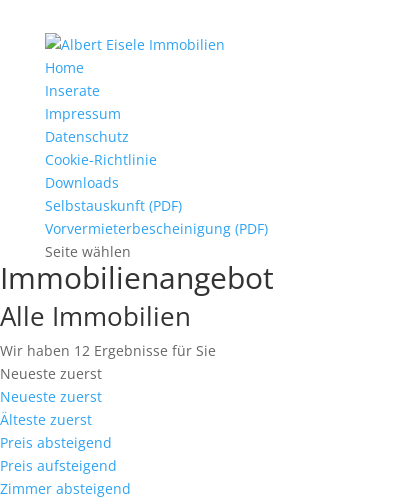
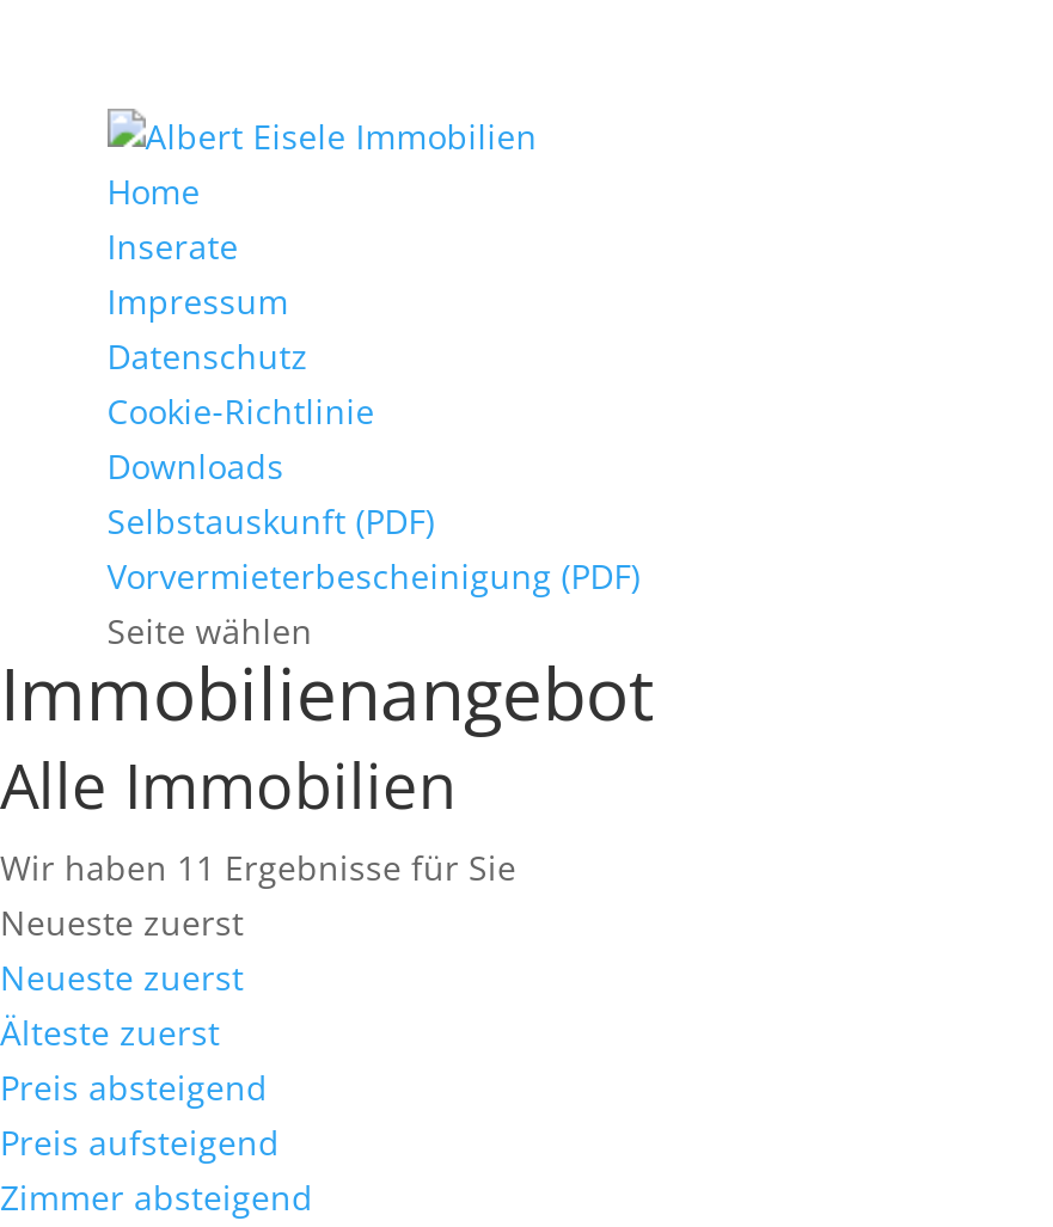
[0,341,216,360] Wir haben 12 Ergebnisse für Sie -> [0,845,516,890] Wir haben 11 Ergebnisse für Sie

